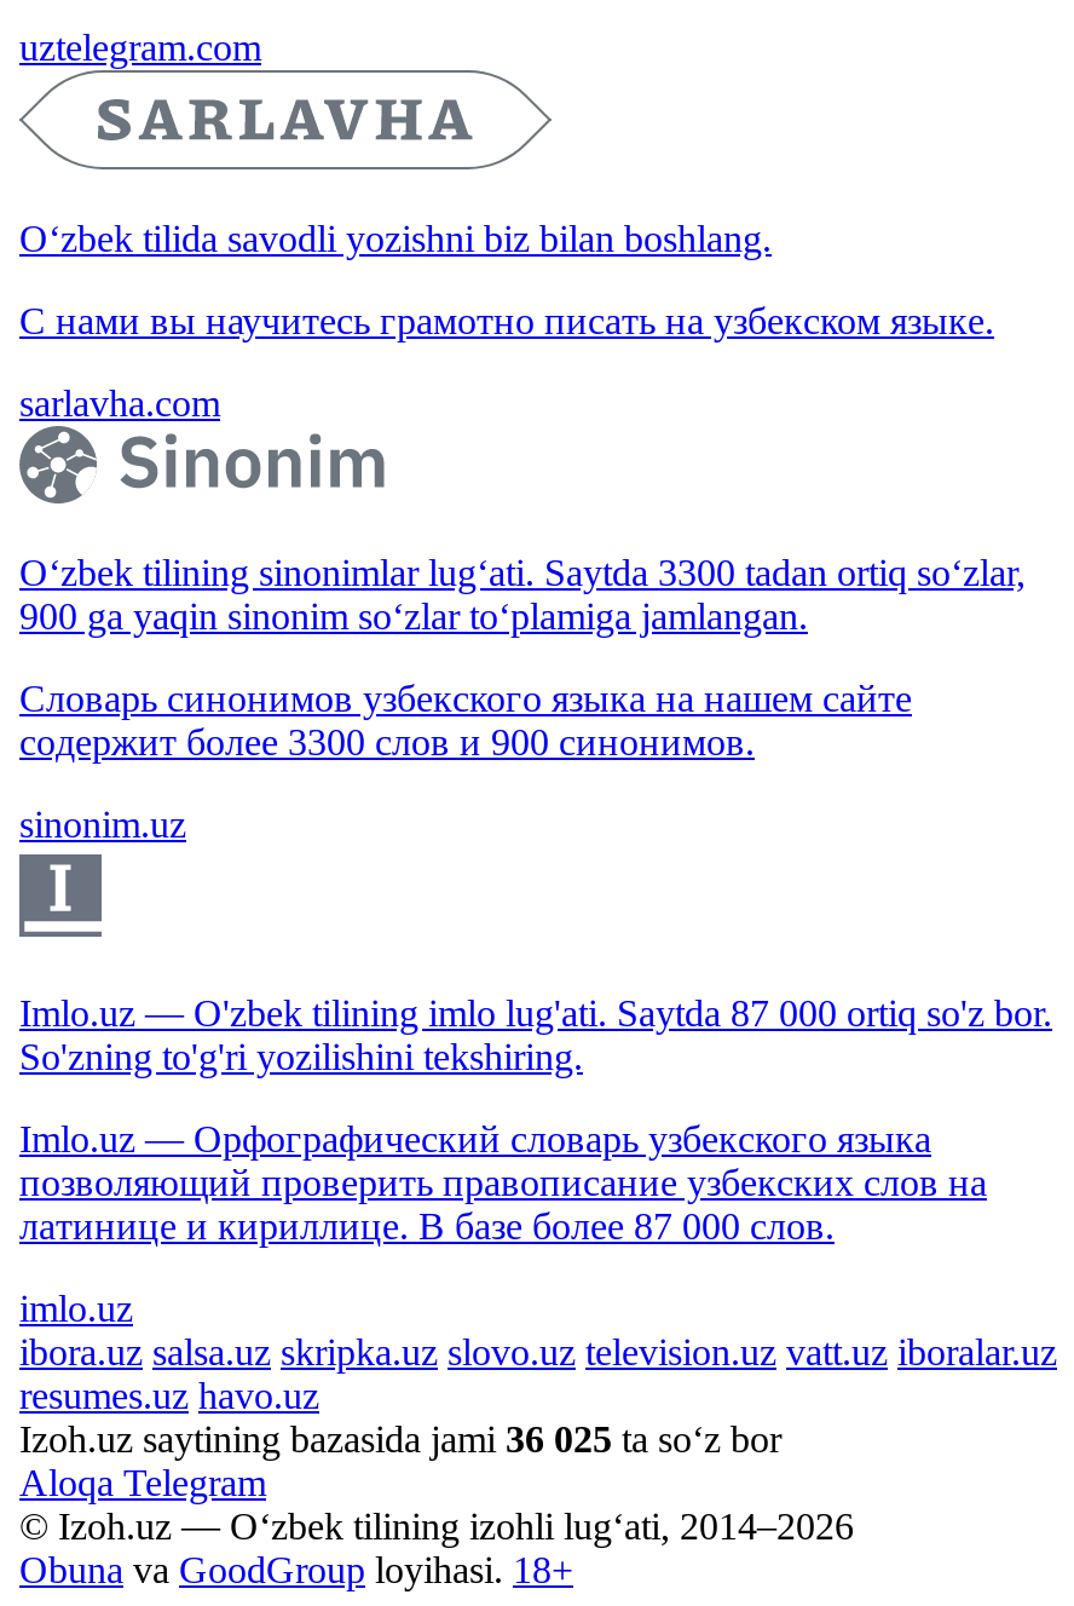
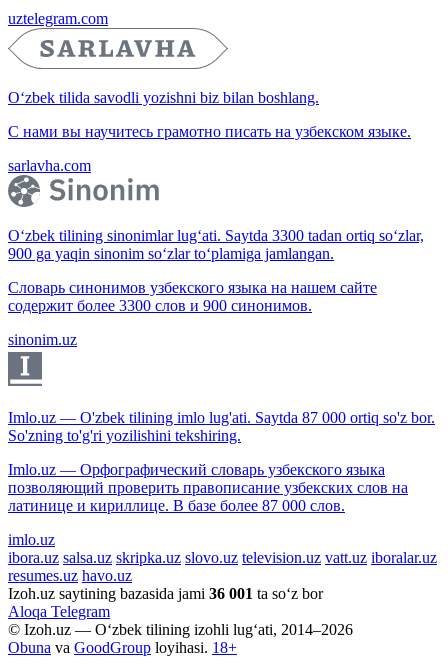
[19,1419,781,1460] Izoh.uz saytining bazasida jami 36 025 ta so‘z bor -> [8,585,323,602] Izoh.uz saytining bazasida jami 36 001 ta so‘z bor

